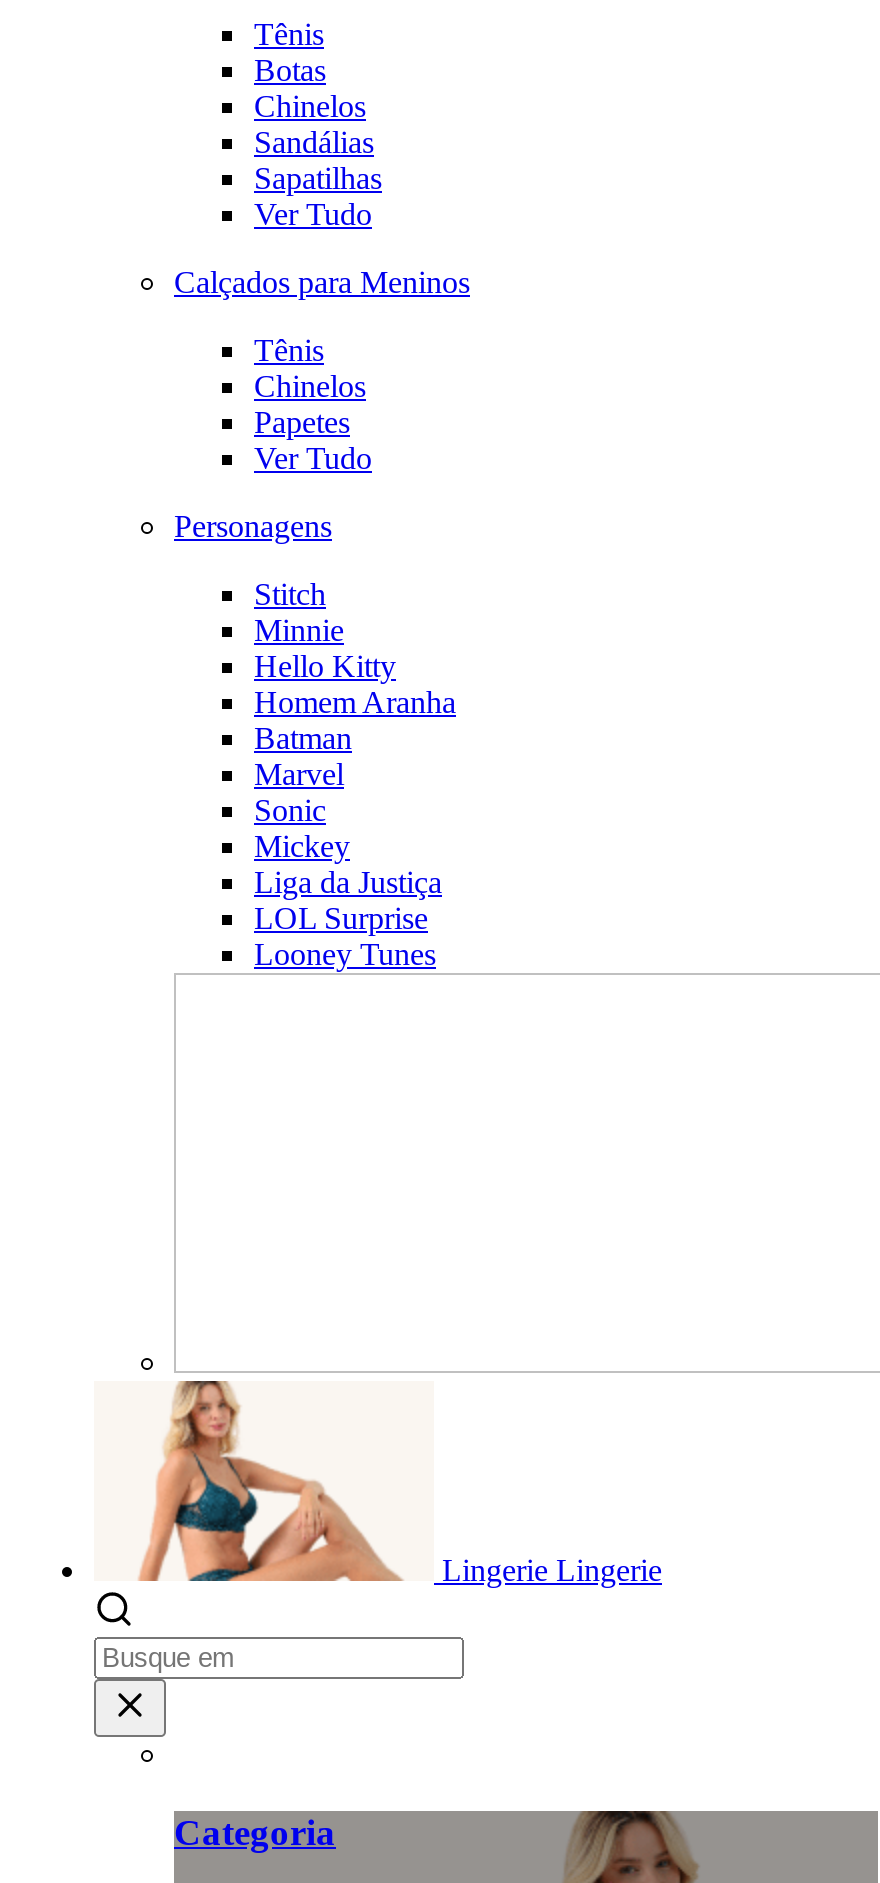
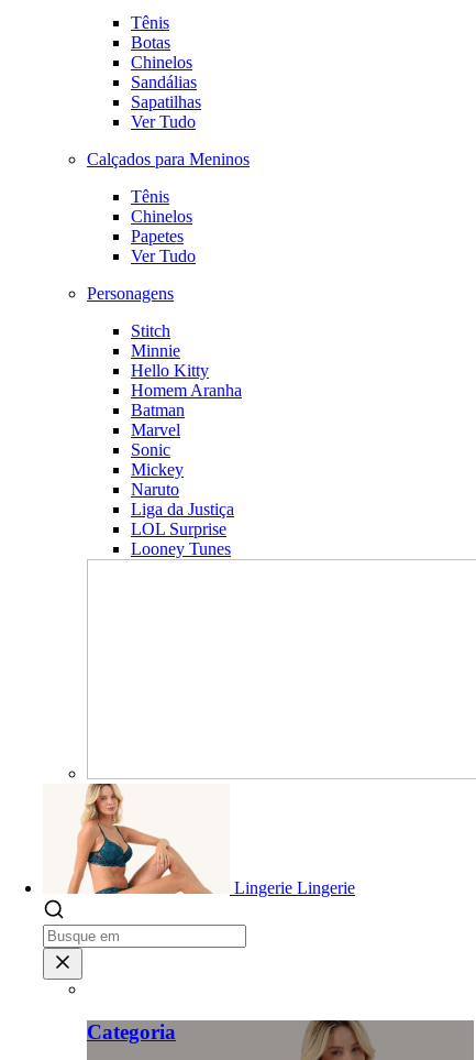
none -> [131,480,179,499] Naruto

